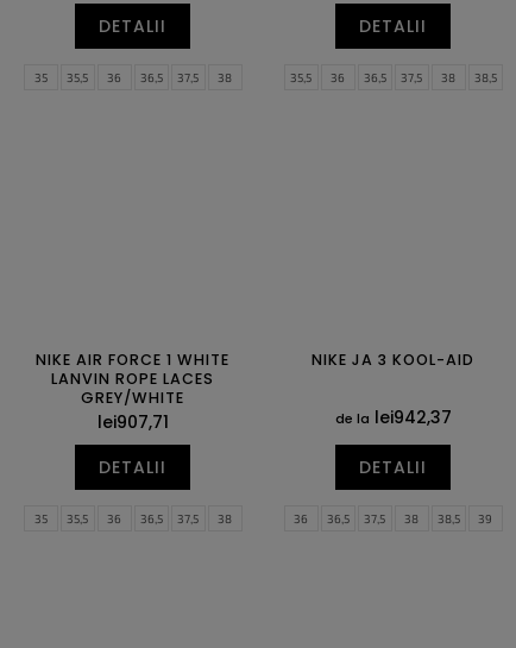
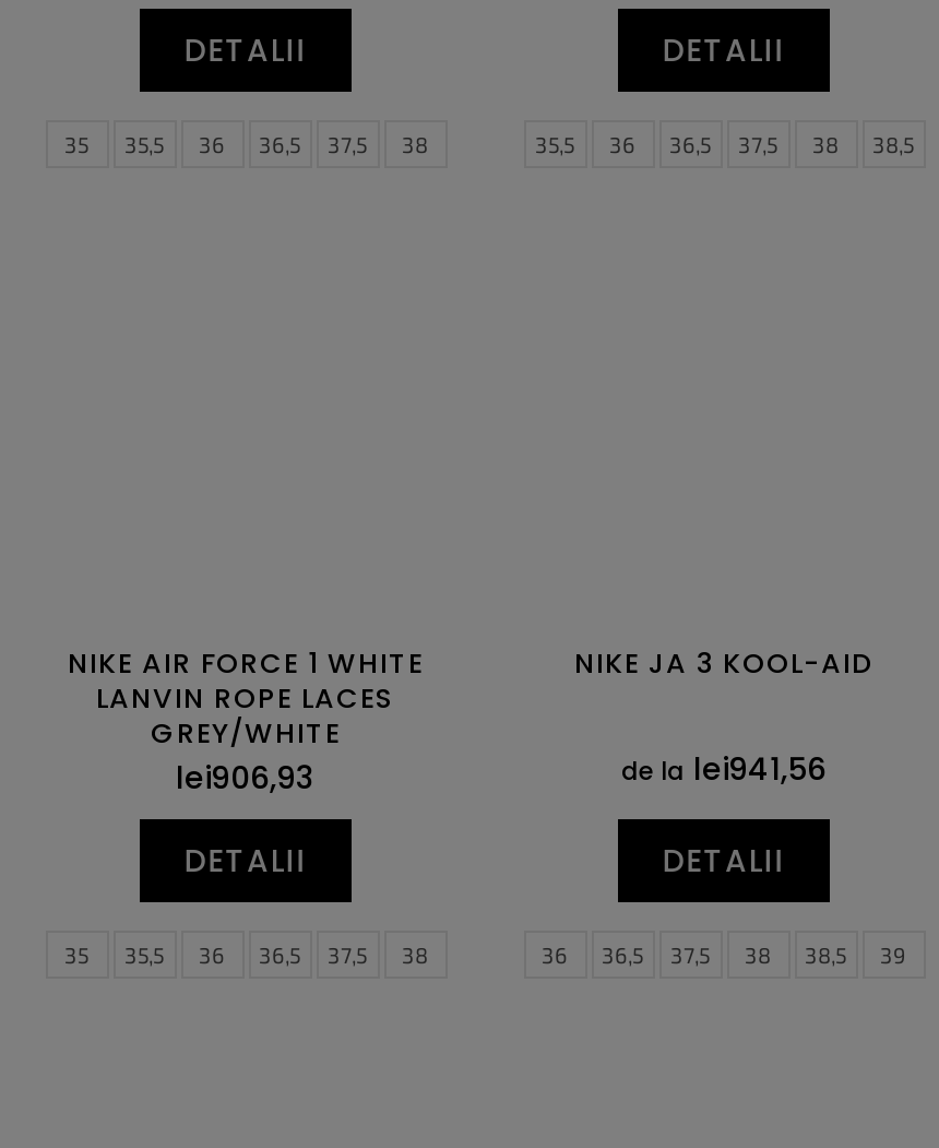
[97,410,168,434] lei907,71 -> [176,756,316,800] lei906,93
[335,406,451,429] de la lei942,37 -> [621,748,827,791] de la lei941,56

